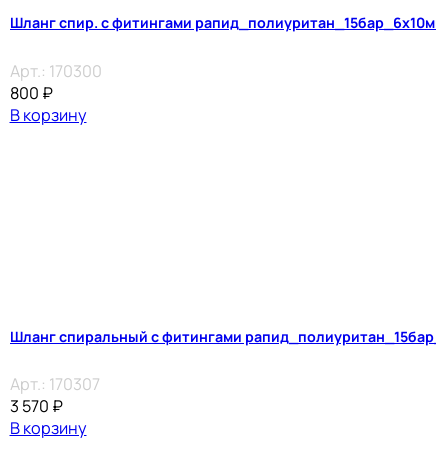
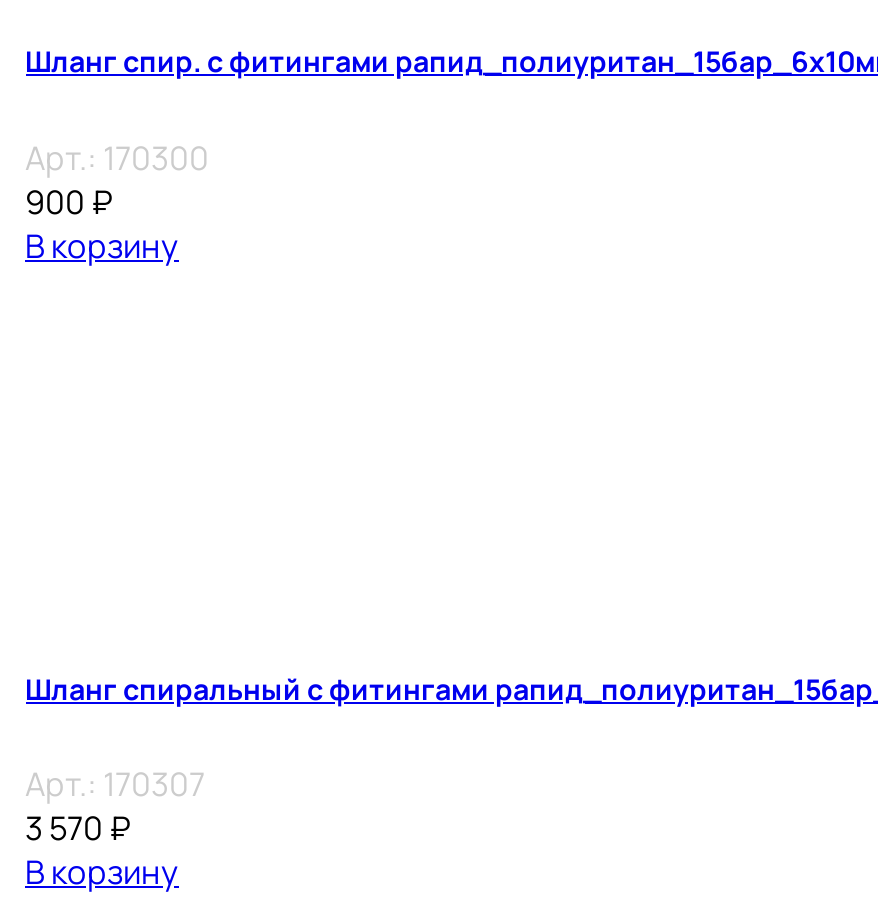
[9,82,52,104] 800 ₽ -> [25,180,113,224] 900 ₽

